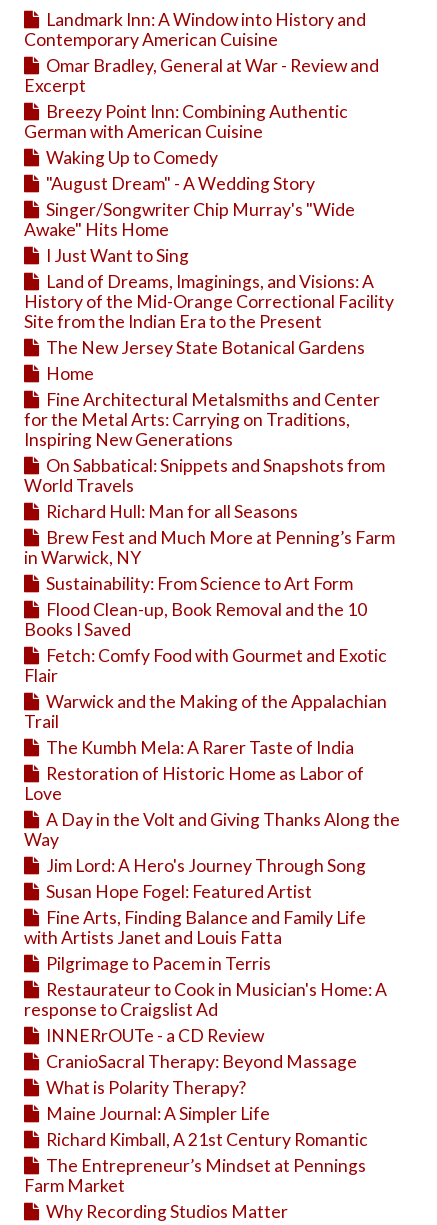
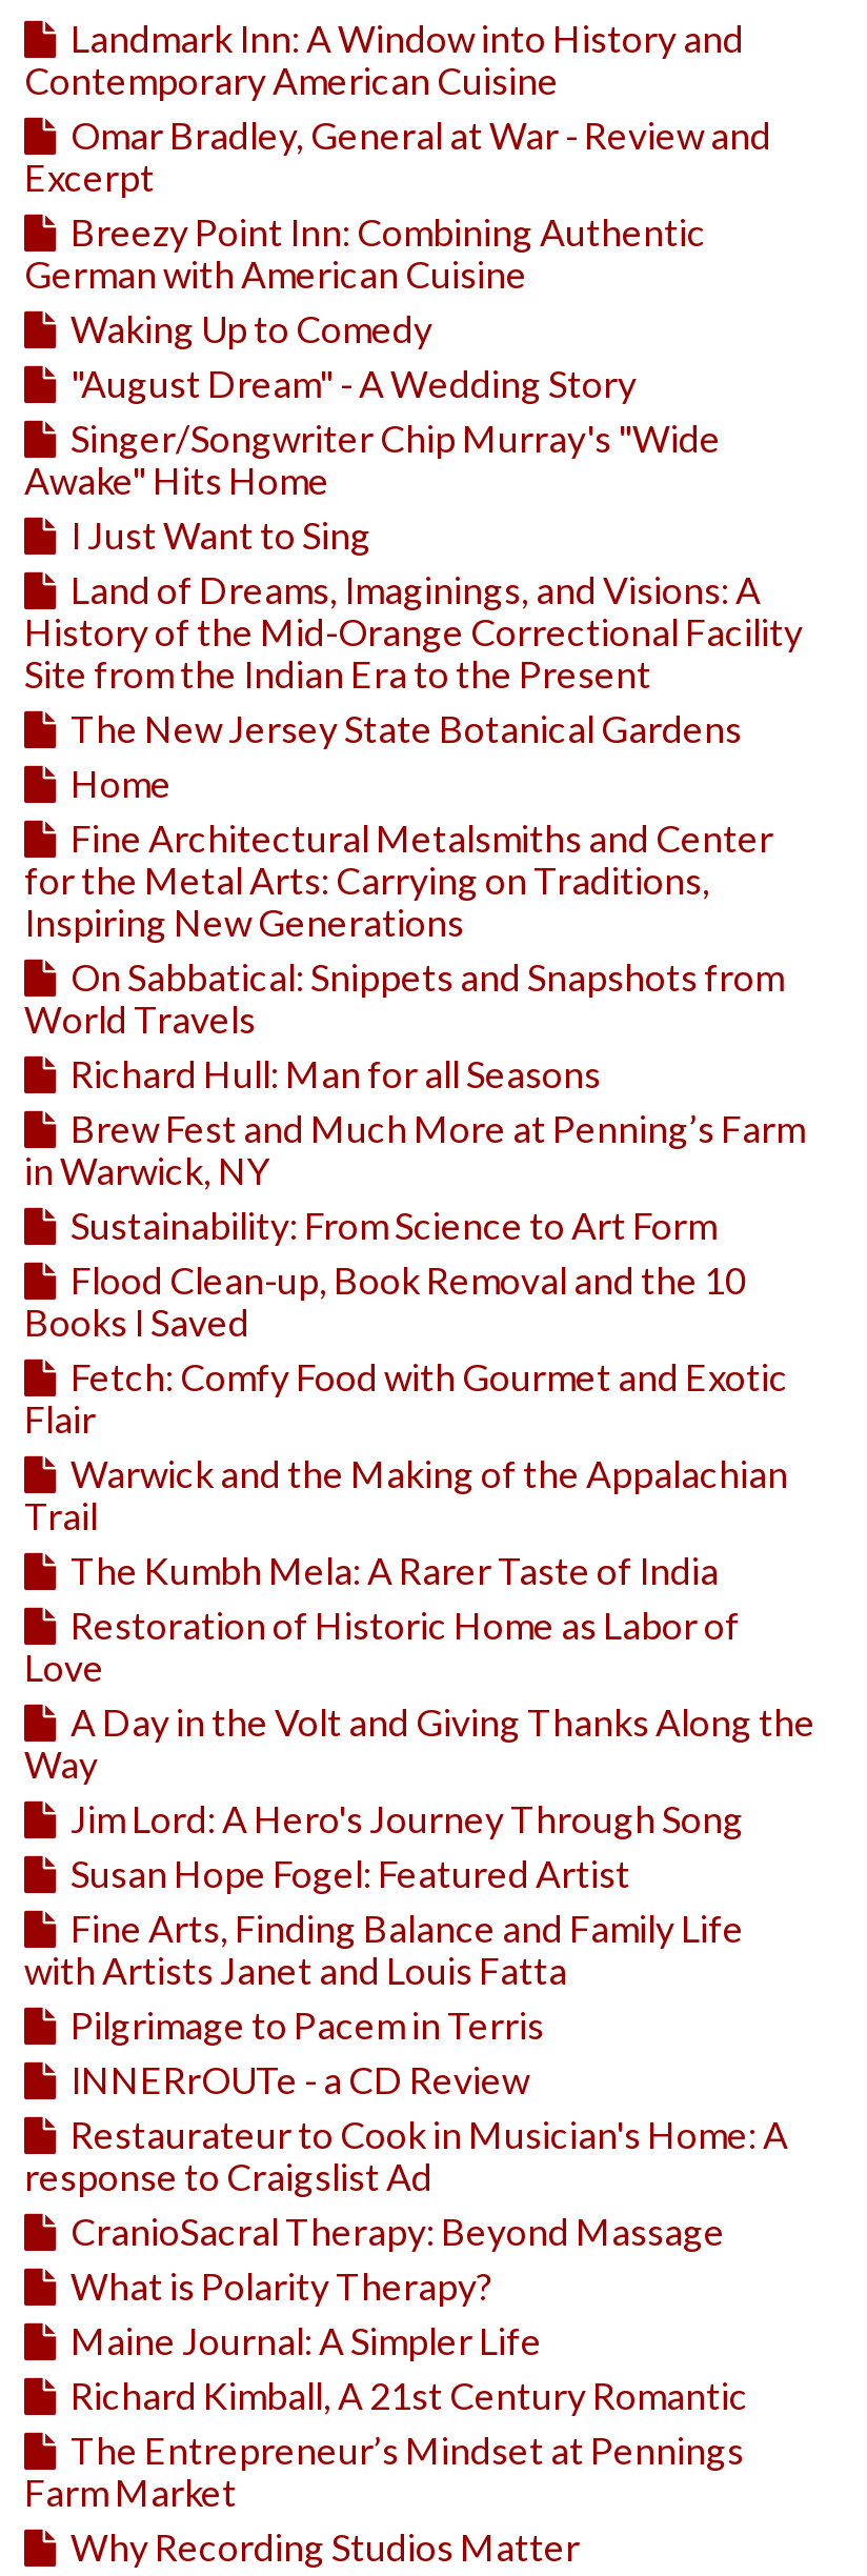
moved [24,979,387,1020] -> [24,2113,788,2199]: Restaurateur to Cook in Musician's Home: A | response to Craigslist Ad
moved [43,1025,264,1046] -> [64,2058,529,2102]: INNERrOUTe - a CD Review

